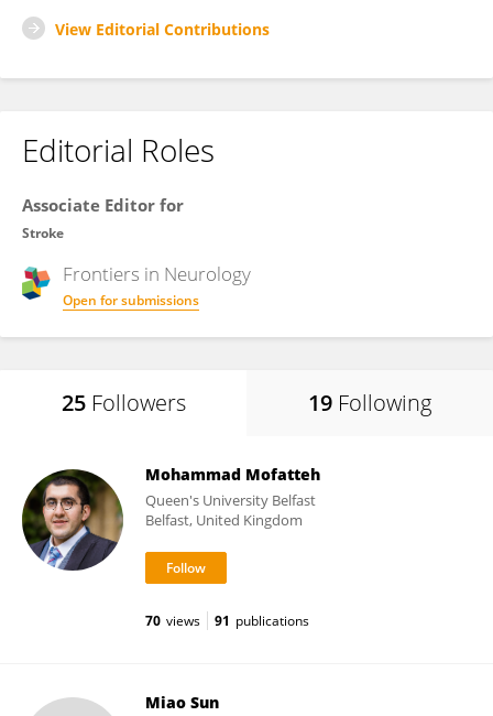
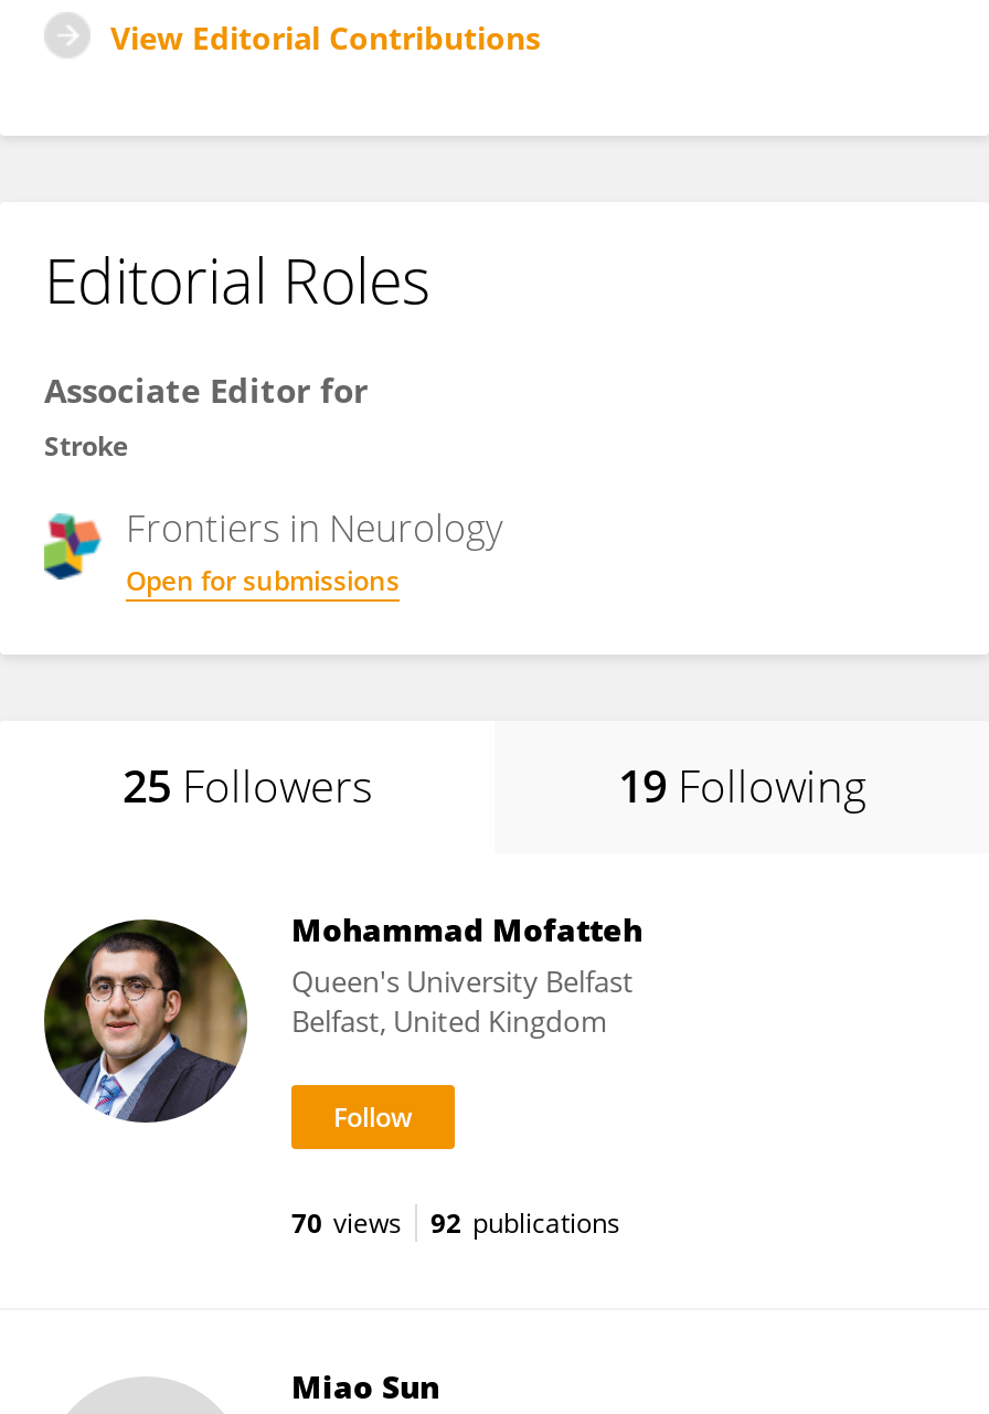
[215,611,309,630] 91 publications -> [430,1204,620,1242] 92 publications

